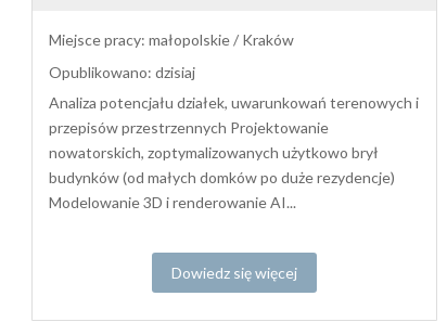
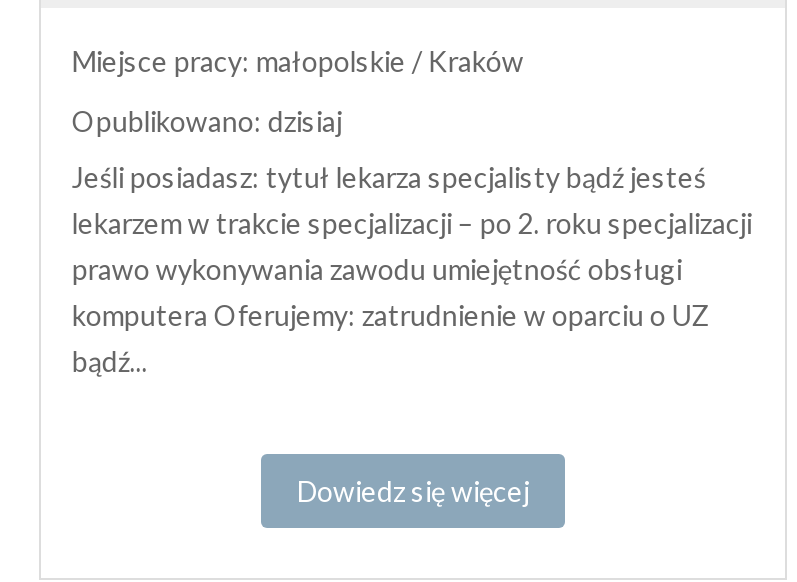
[49,94,419,212] Analiza potencjału działek, uwarunkowań terenowych i | przepisów przestrzennych Projektowanie | nowatorskich, zoptymalizowanych użytkowo brył | budynków (od małych domków po duże rezydencje) | Modelowanie 3D i renderowanie AI... -> [72,161,752,379] Jeśli posiadasz: tytuł lekarza specjalisty bądź jesteś | lekarzem w trakcie specjalizacji – po 2. roku specjalizacji | prawo wykonywania zawodu umiejętność obsługi | komputera Oferujemy: zatrudnienie w oparciu o UZ | bądź...

